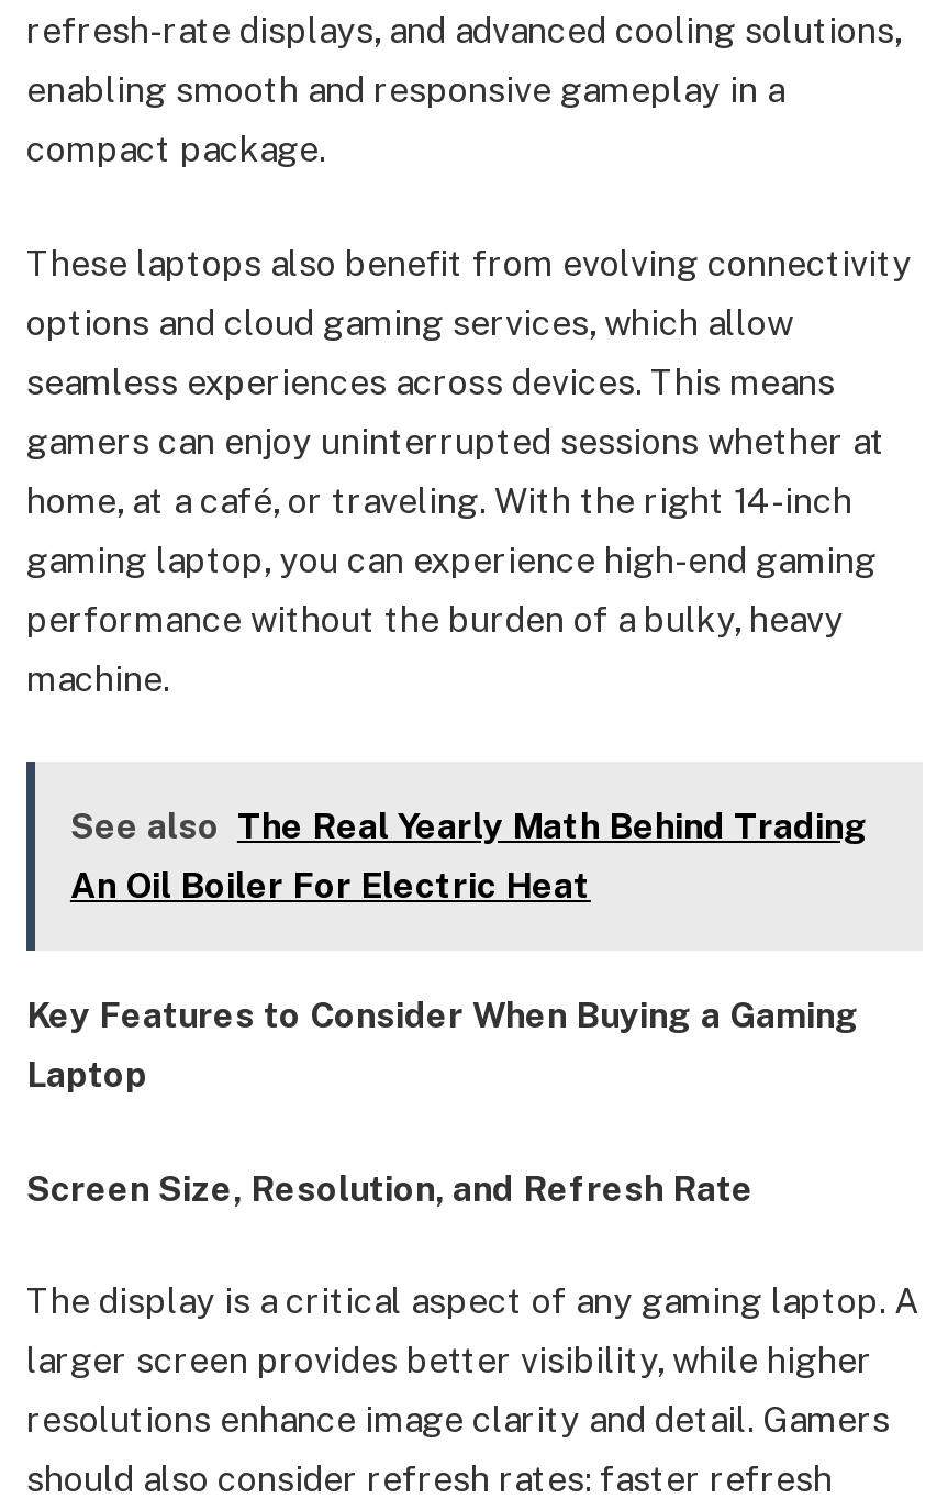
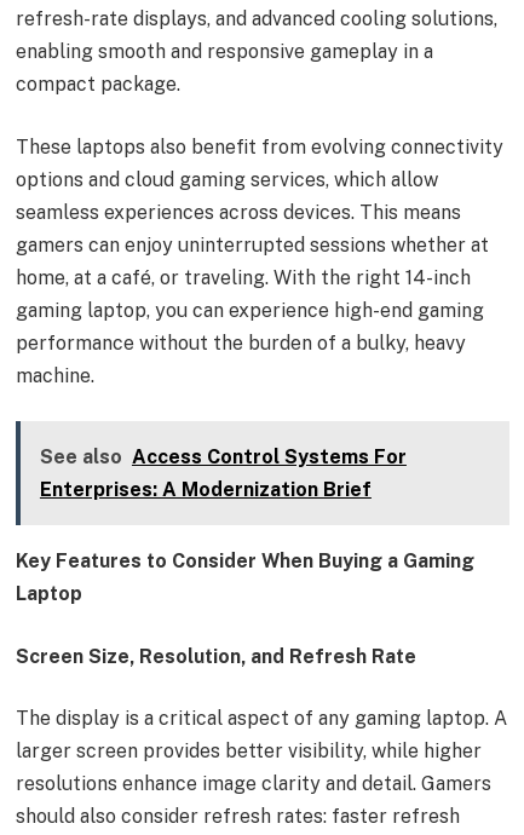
[70,806,868,908] See also The Real Yearly Math Behind Trading | An Oil Boiler For Electric Heat -> [40,446,406,501] See also Access Control Systems For | Enterprises: A Modernization Brief

